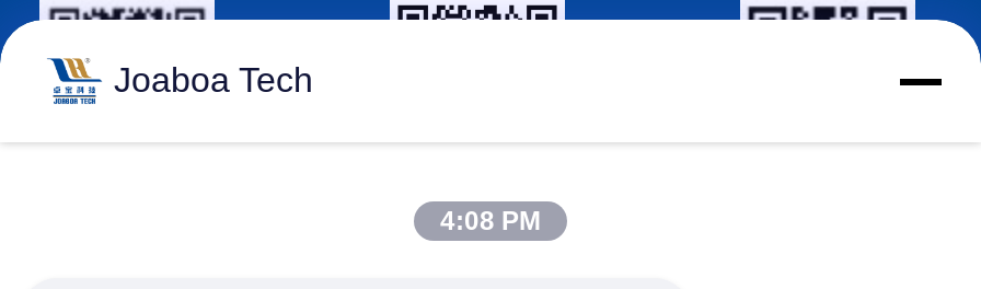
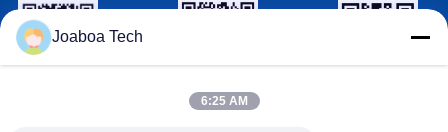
[37,46,107,120] [image] -> [16,20,49,56] [image]
[440,206,541,236] 4:08 PM -> [200,94,247,108] 6:25 AM

